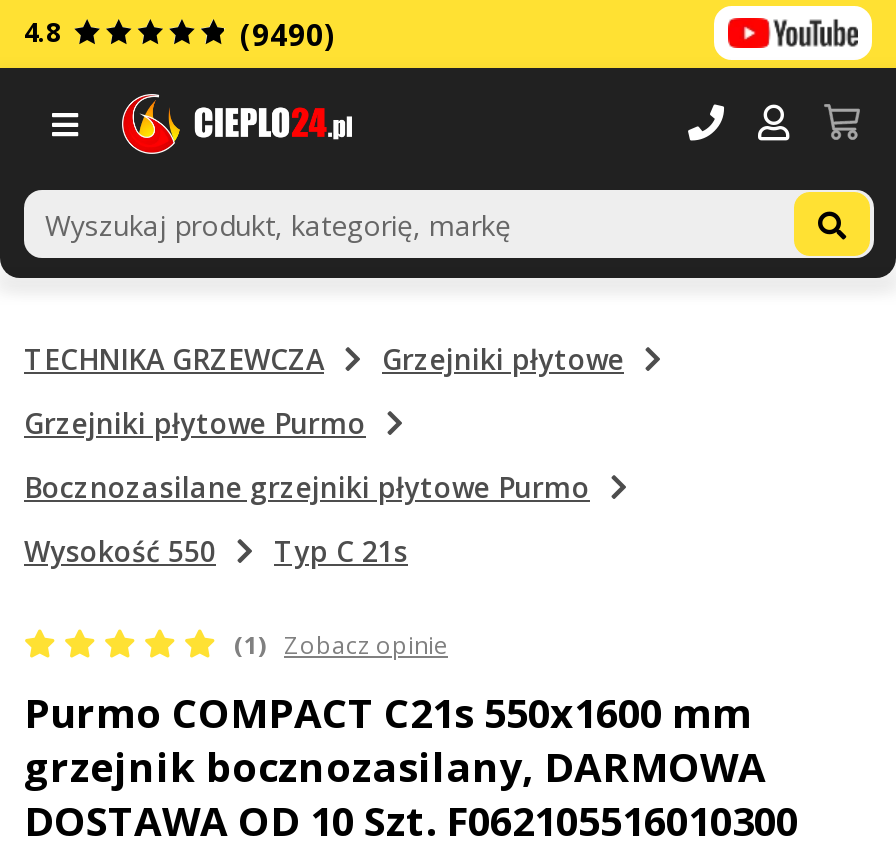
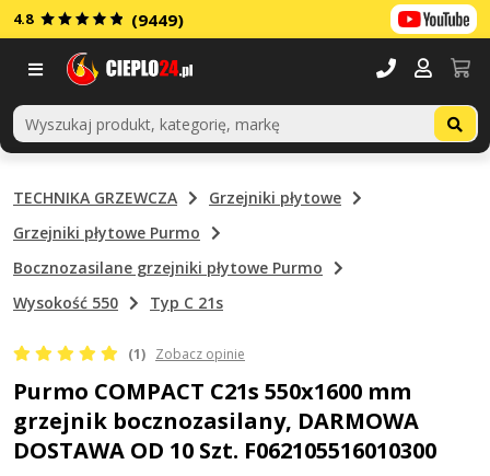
[240,13,336,53] (9490) -> [131,8,184,30] (9449)

